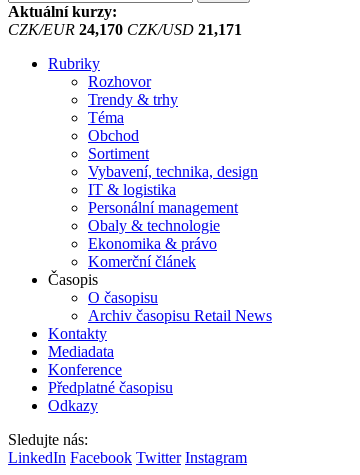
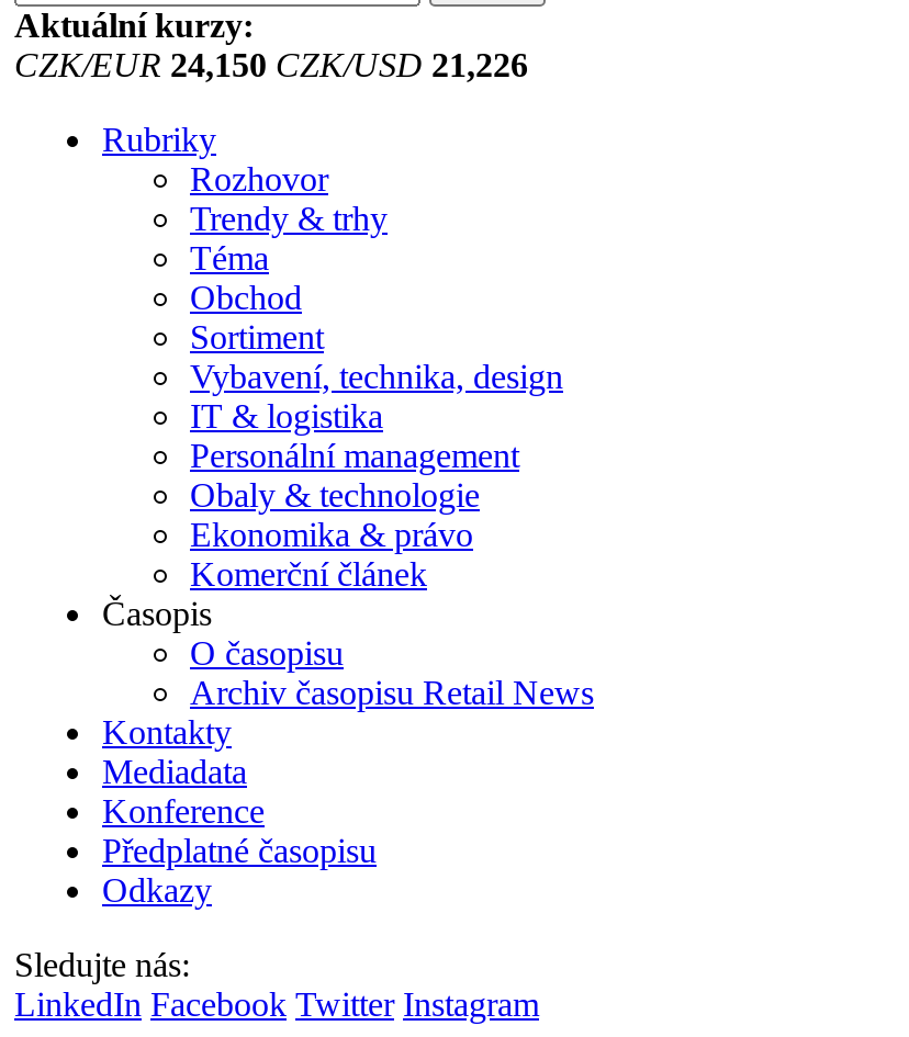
[8,21,242,38] CZK/EUR 24,170 CZK/USD 21,171 -> [14,46,528,83] CZK/EUR 24,150 CZK/USD 21,226

